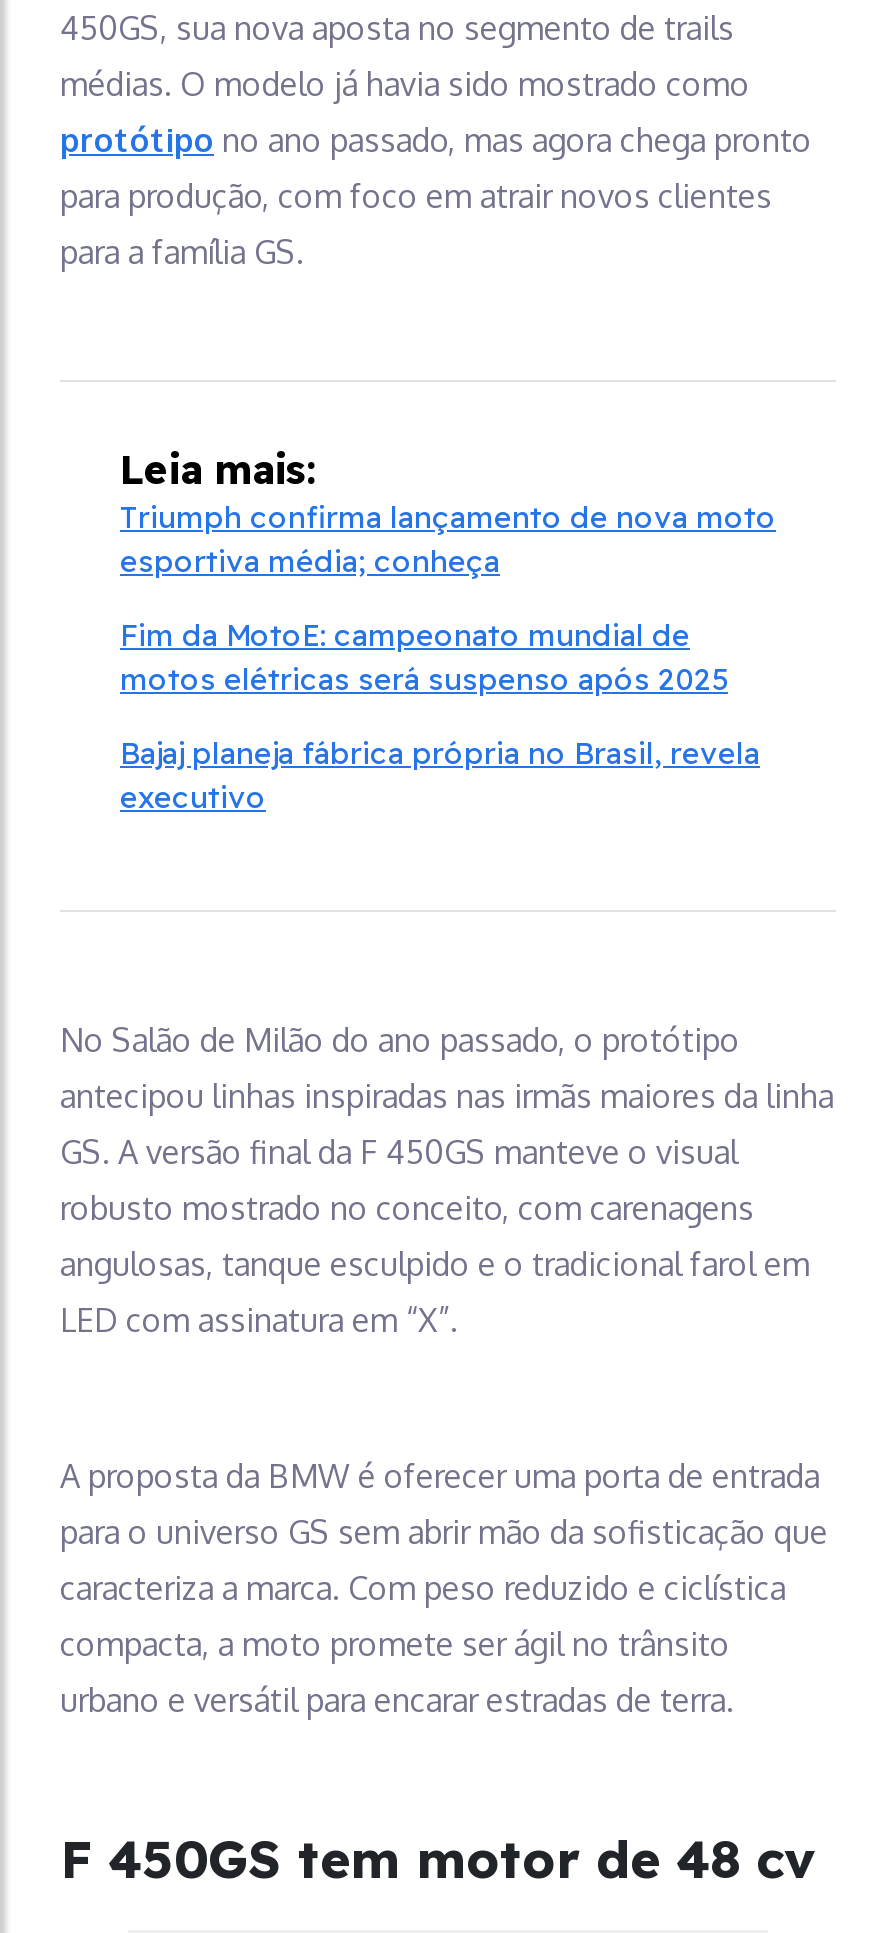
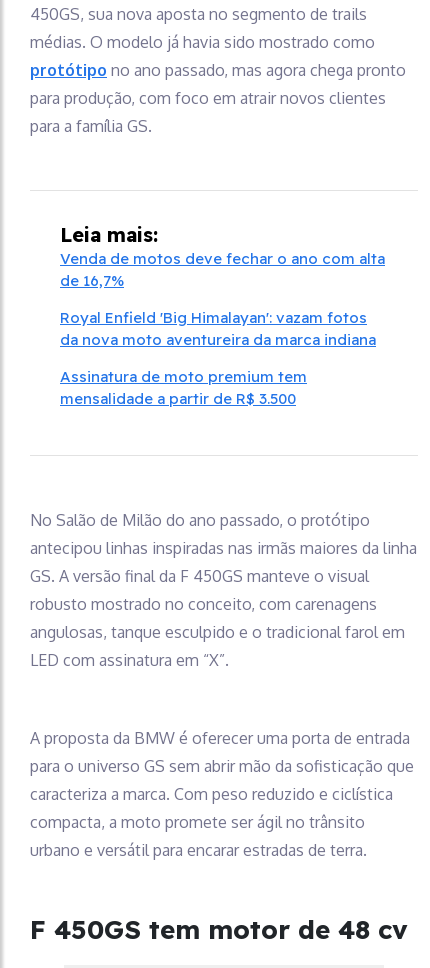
[120,498,776,580] Triumph confirma lançamento de nova moto | esportiva média; conheça -> [60,249,385,290] Venda de motos deve fechar o ano com alta | de 16,7%
[120,616,728,698] Fim da MotoE: campeonato mundial de | motos elétricas será suspenso após 2025 -> [60,308,376,349] Royal Enfield 'Big Himalayan': vazam fotos | da nova moto aventureira da marca indiana
[120,734,760,816] Bajaj planeja fábrica própria no Brasil, revela | executivo -> [60,367,307,408] Assinatura de moto premium tem | mensalidade a partir de R$ 3.500

